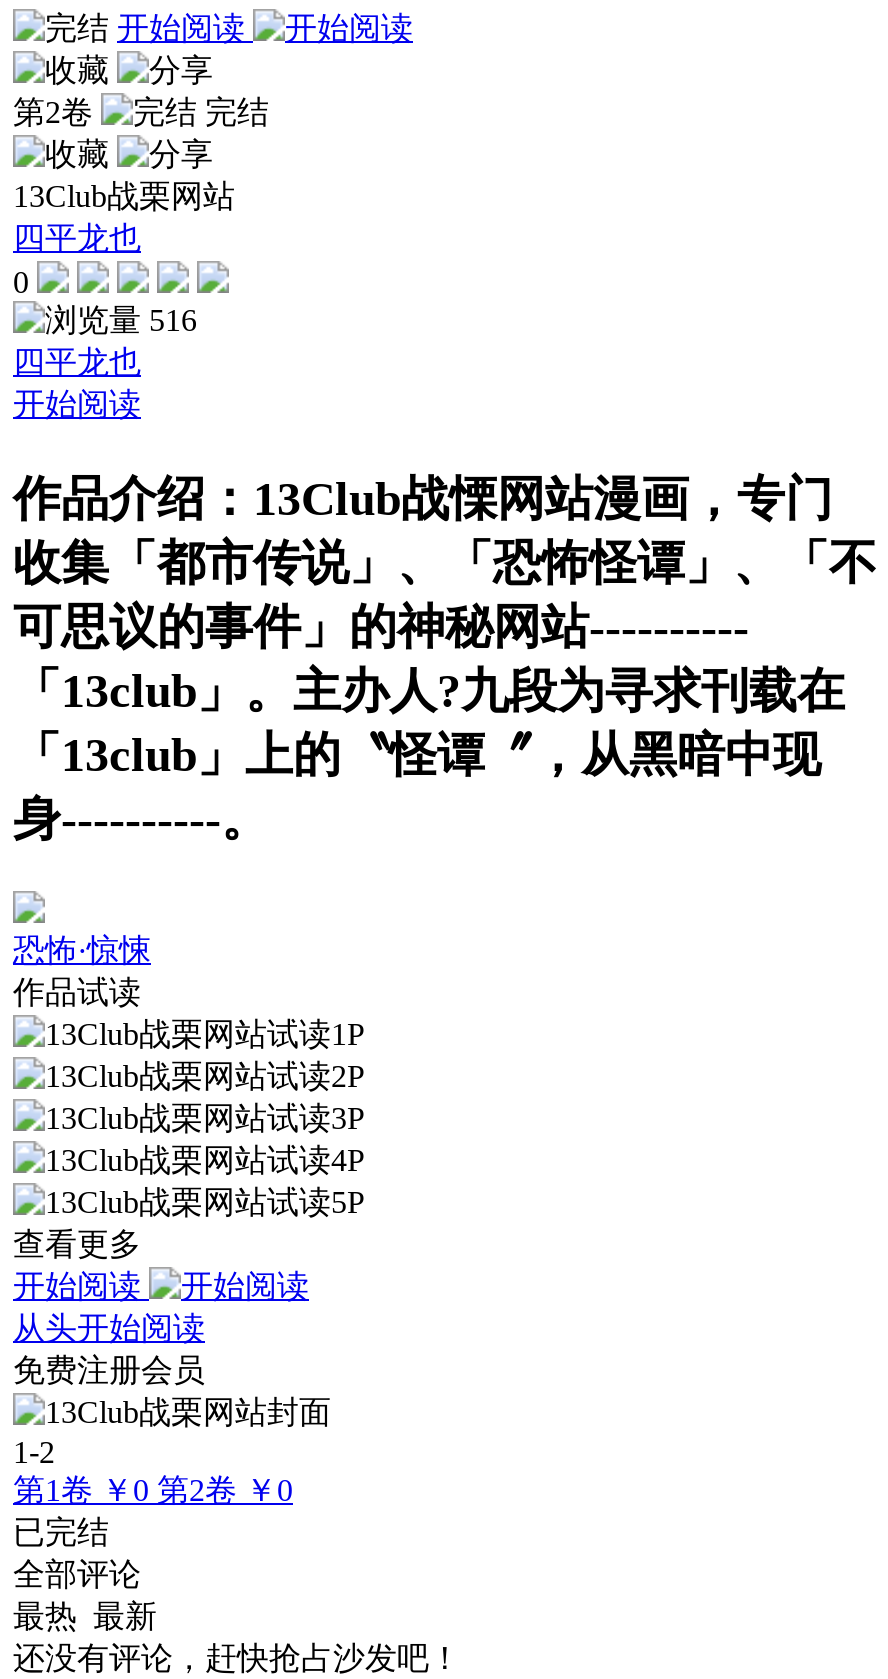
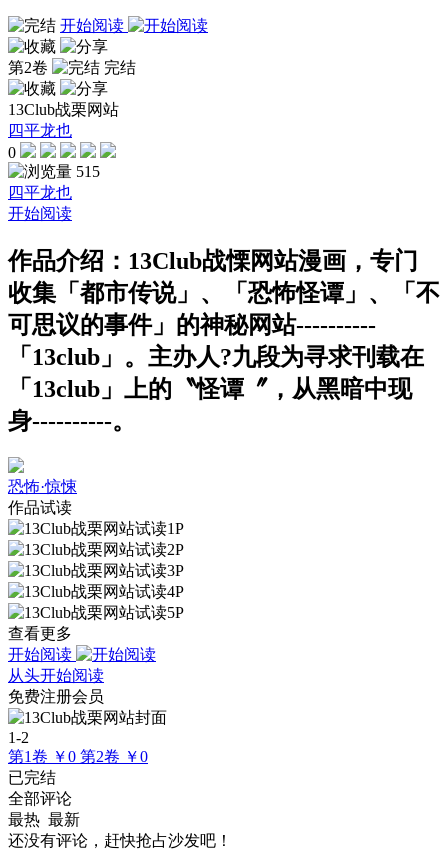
[141,303,197,337] 516 -> [72,163,100,180] 515

